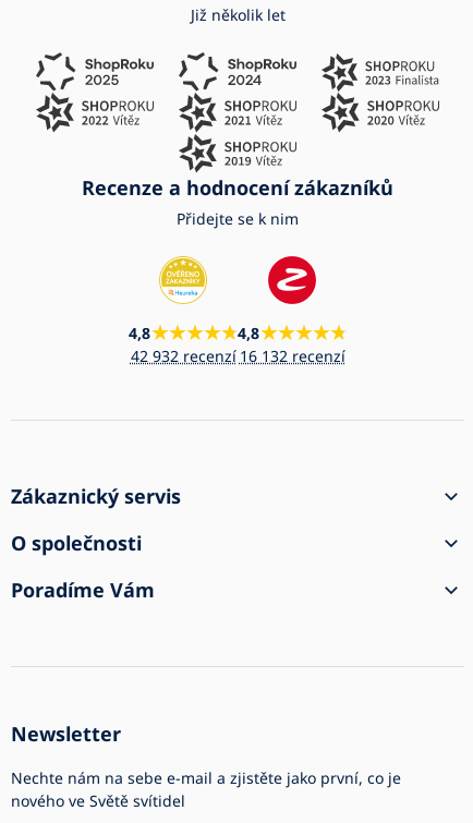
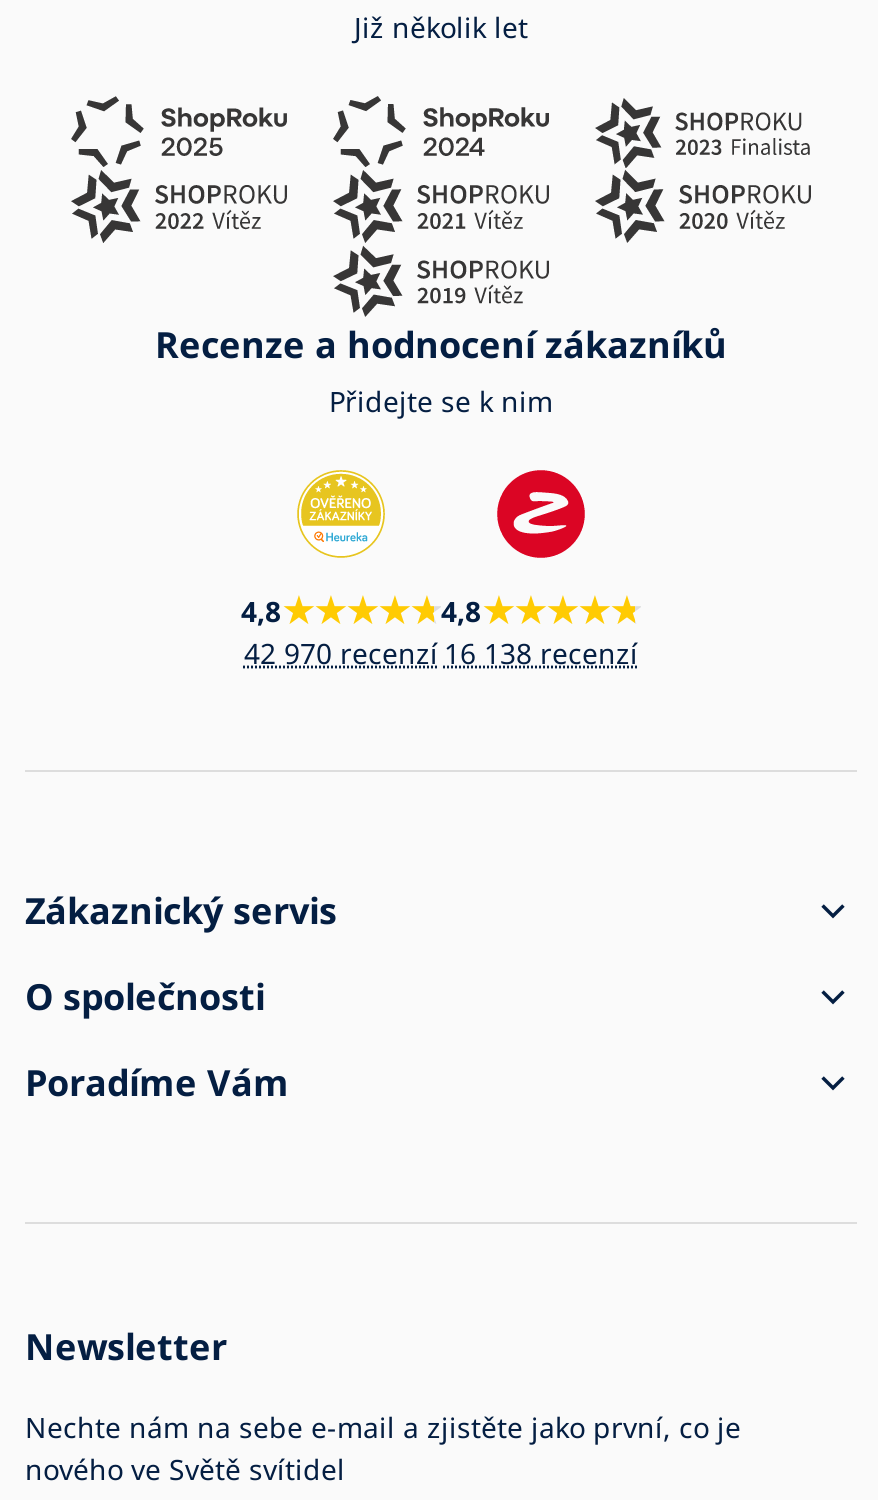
[130,346,236,366] 42 932 recenzí -> [244,634,438,672] 42 970 recenzí
[239,346,345,366] 16 132 recenzí -> [444,634,638,672] 16 138 recenzí

